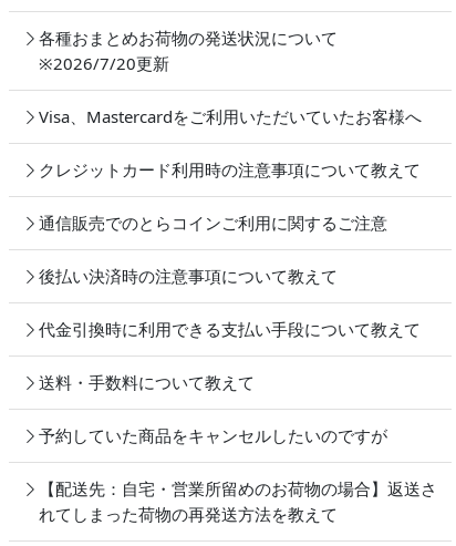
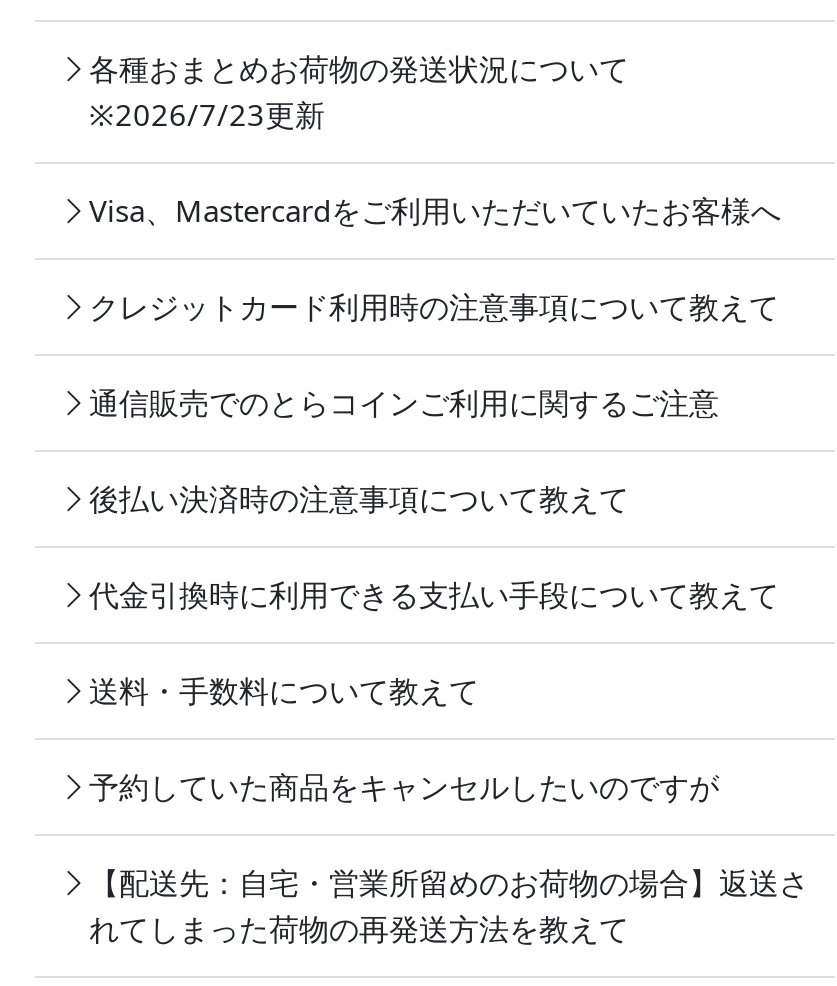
[39,52,169,74] ※2026/7/20更新 -> [89,94,325,134] ※2026/7/23更新

